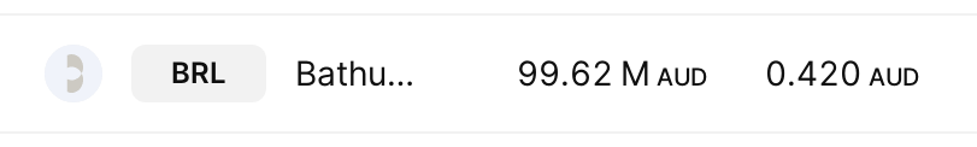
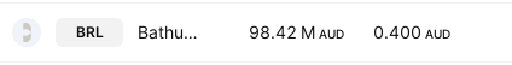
[517,52,707,93] 99.62 M AUD -> [249,22,344,42] 98.42 M AUD
[765,52,919,93] 0.420 AUD -> [373,22,450,42] 0.400 AUD

